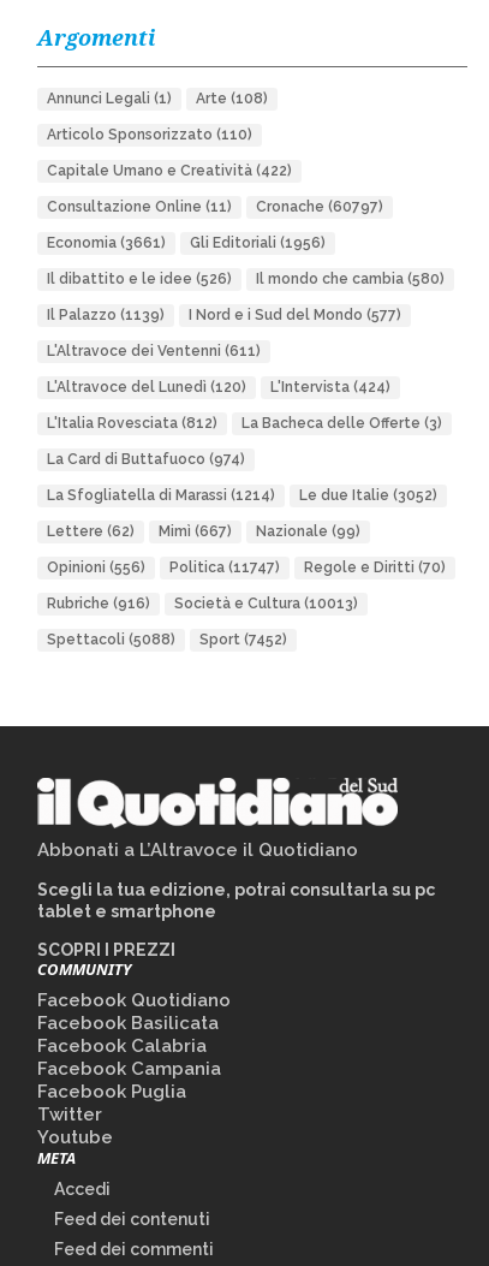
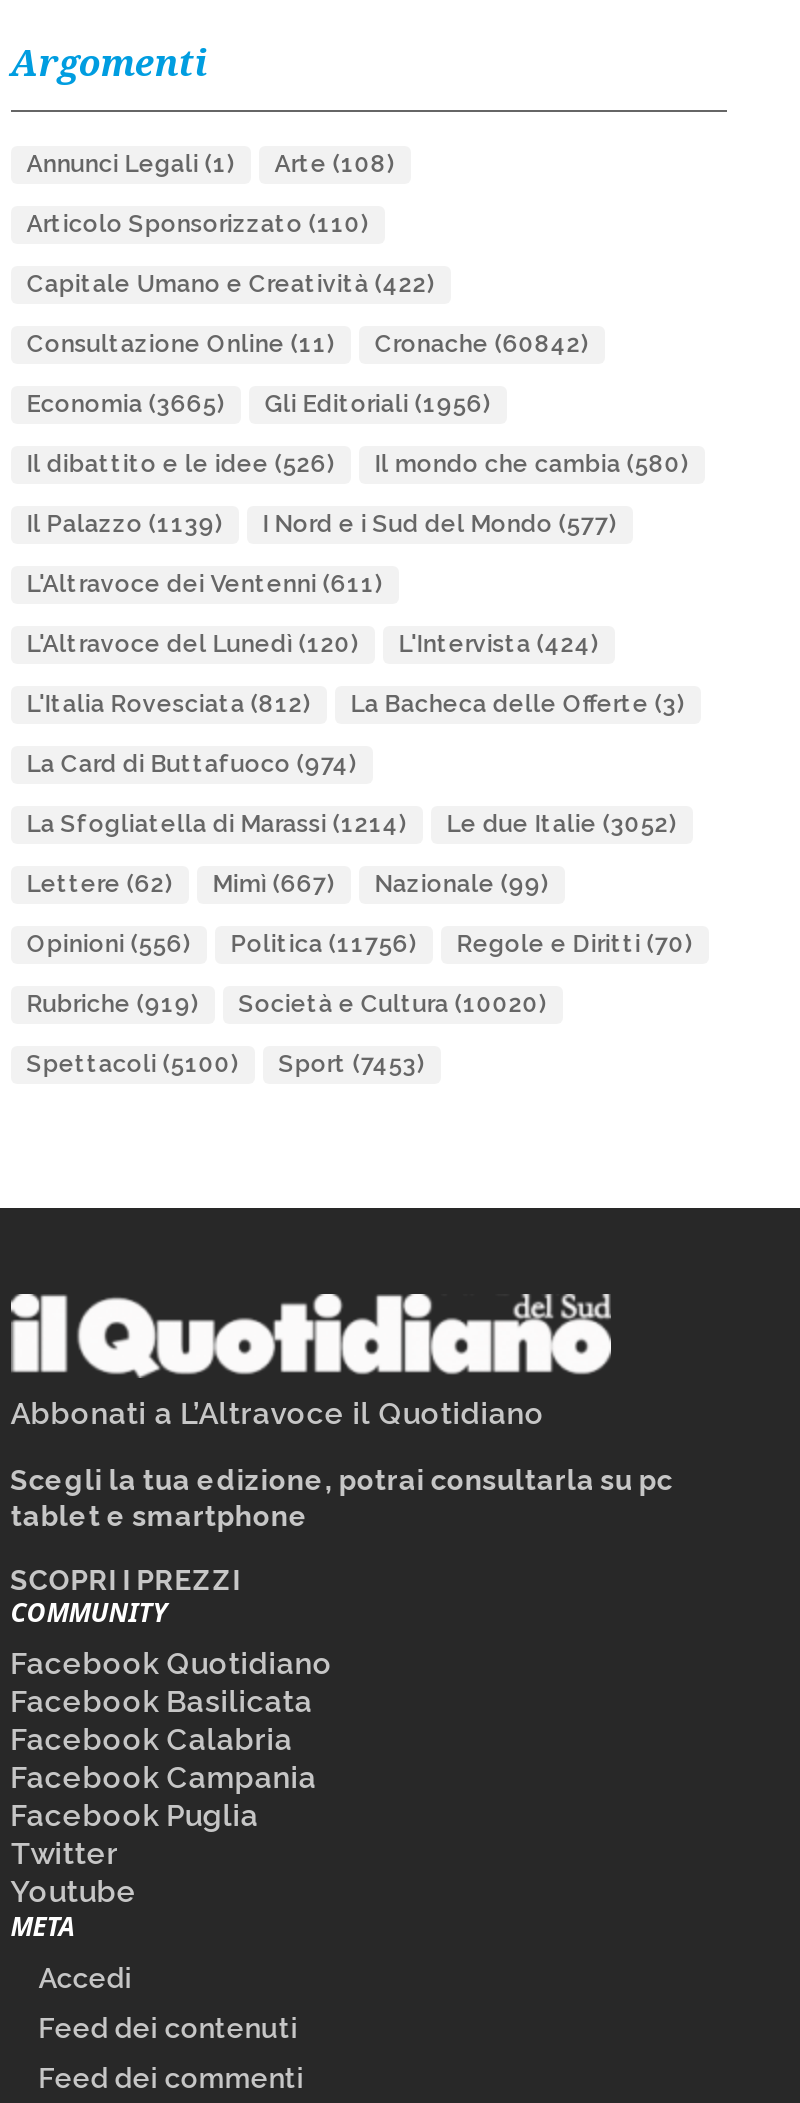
[47,198,383,215] Consultazione Online (11) Cronache (60797) -> [27,330,589,358] Consultazione Online (11) Cronache (60842)
[47,234,325,251] Economia (3661) Gli Editoriali (1956) -> [27,390,491,418] Economia (3665) Gli Editoriali (1956)
[47,559,446,576] Opinioni (556) Politica (11747) Regole e Diritti (70) -> [27,930,693,958] Opinioni (556) Politica (11756) Regole e Diritti (70)
[47,595,150,612] Rubriche (916) -> [27,990,199,1018] Rubriche (919)
[174,595,358,612] Società e Cultura (10013) -> [239,990,547,1018] Società e Cultura (10020)
[47,631,175,648] Spettacoli (5088) -> [27,1050,239,1078] Spettacoli (5100)
[199,631,287,648] Sport (7452) -> [279,1050,425,1078] Sport (7453)

